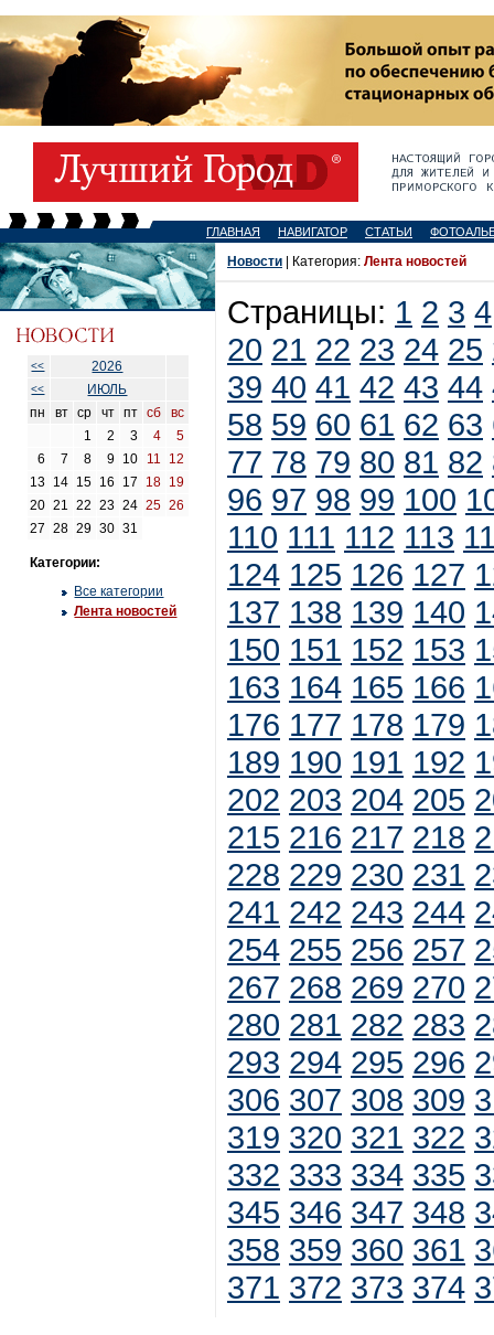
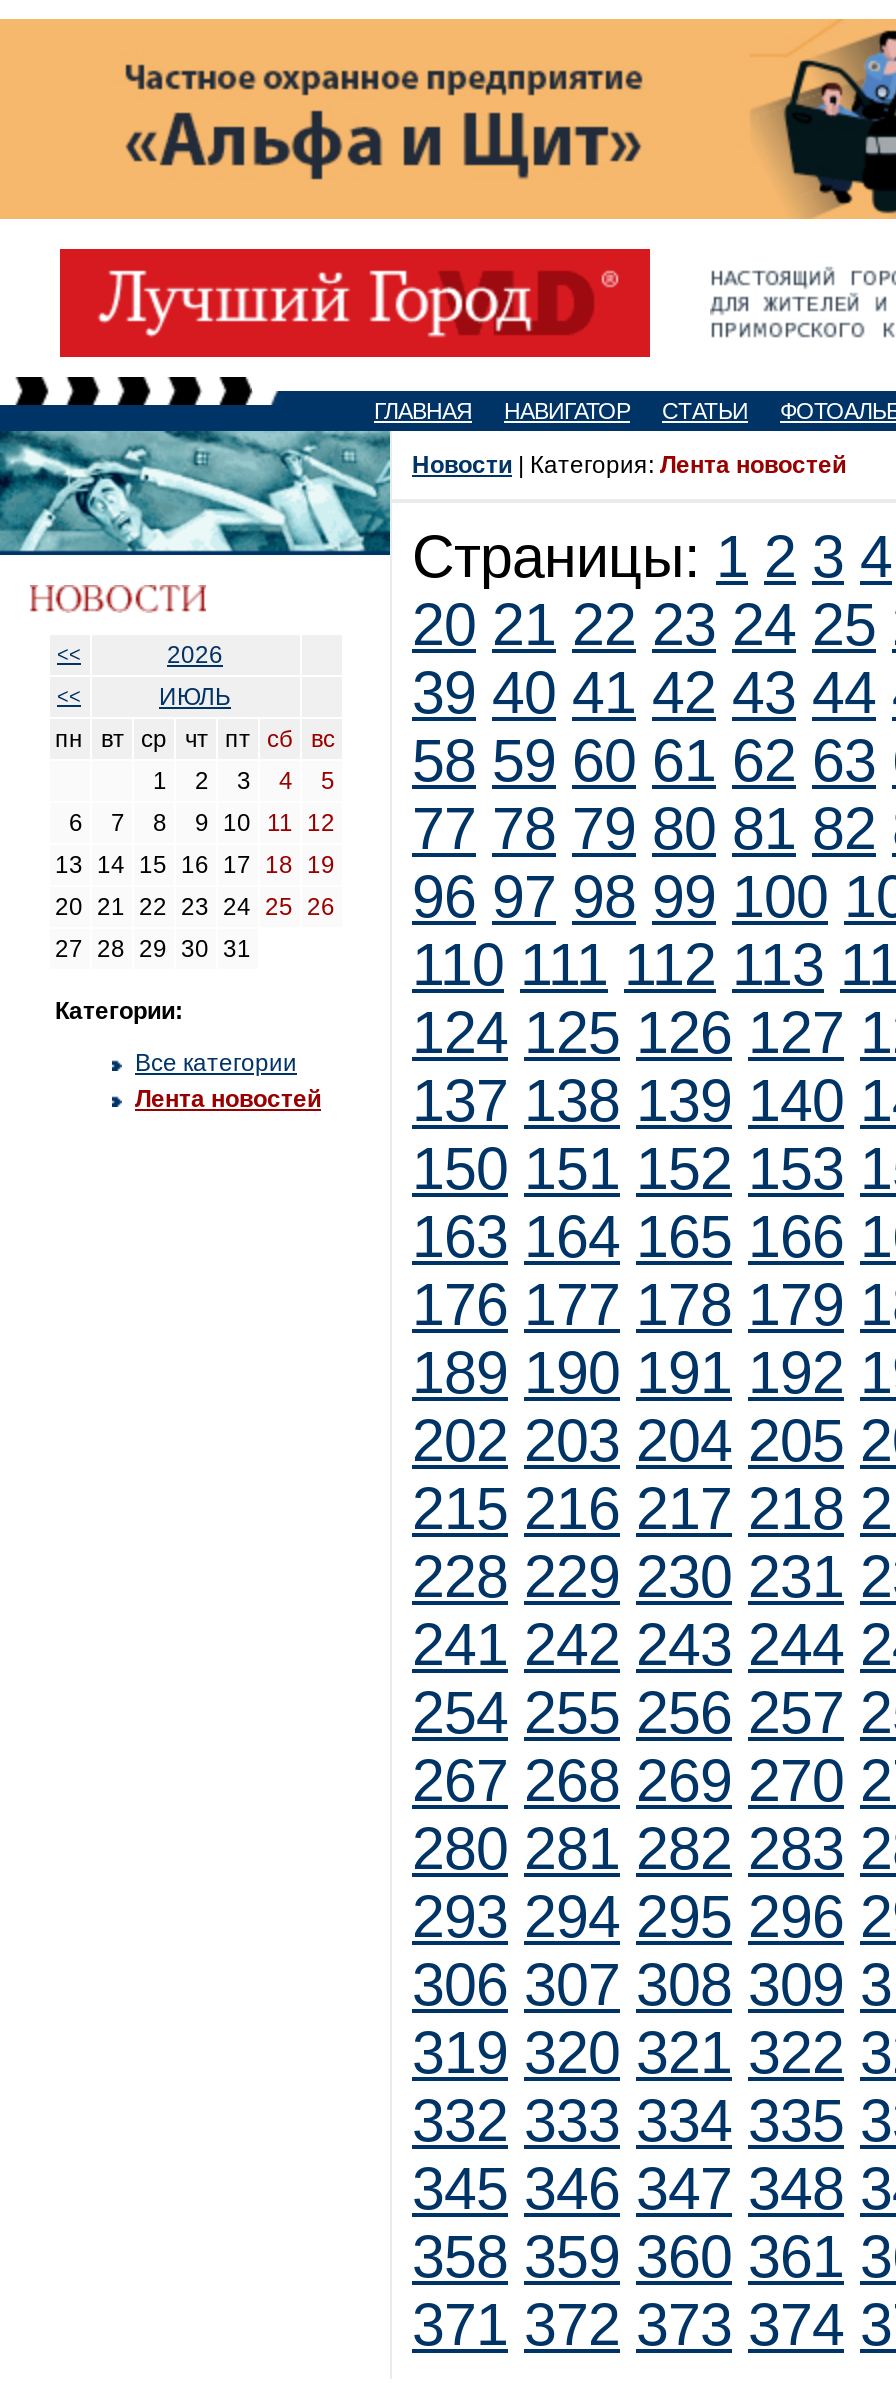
[3,15,491,127] [image] -> [6,17,890,221] [image]

